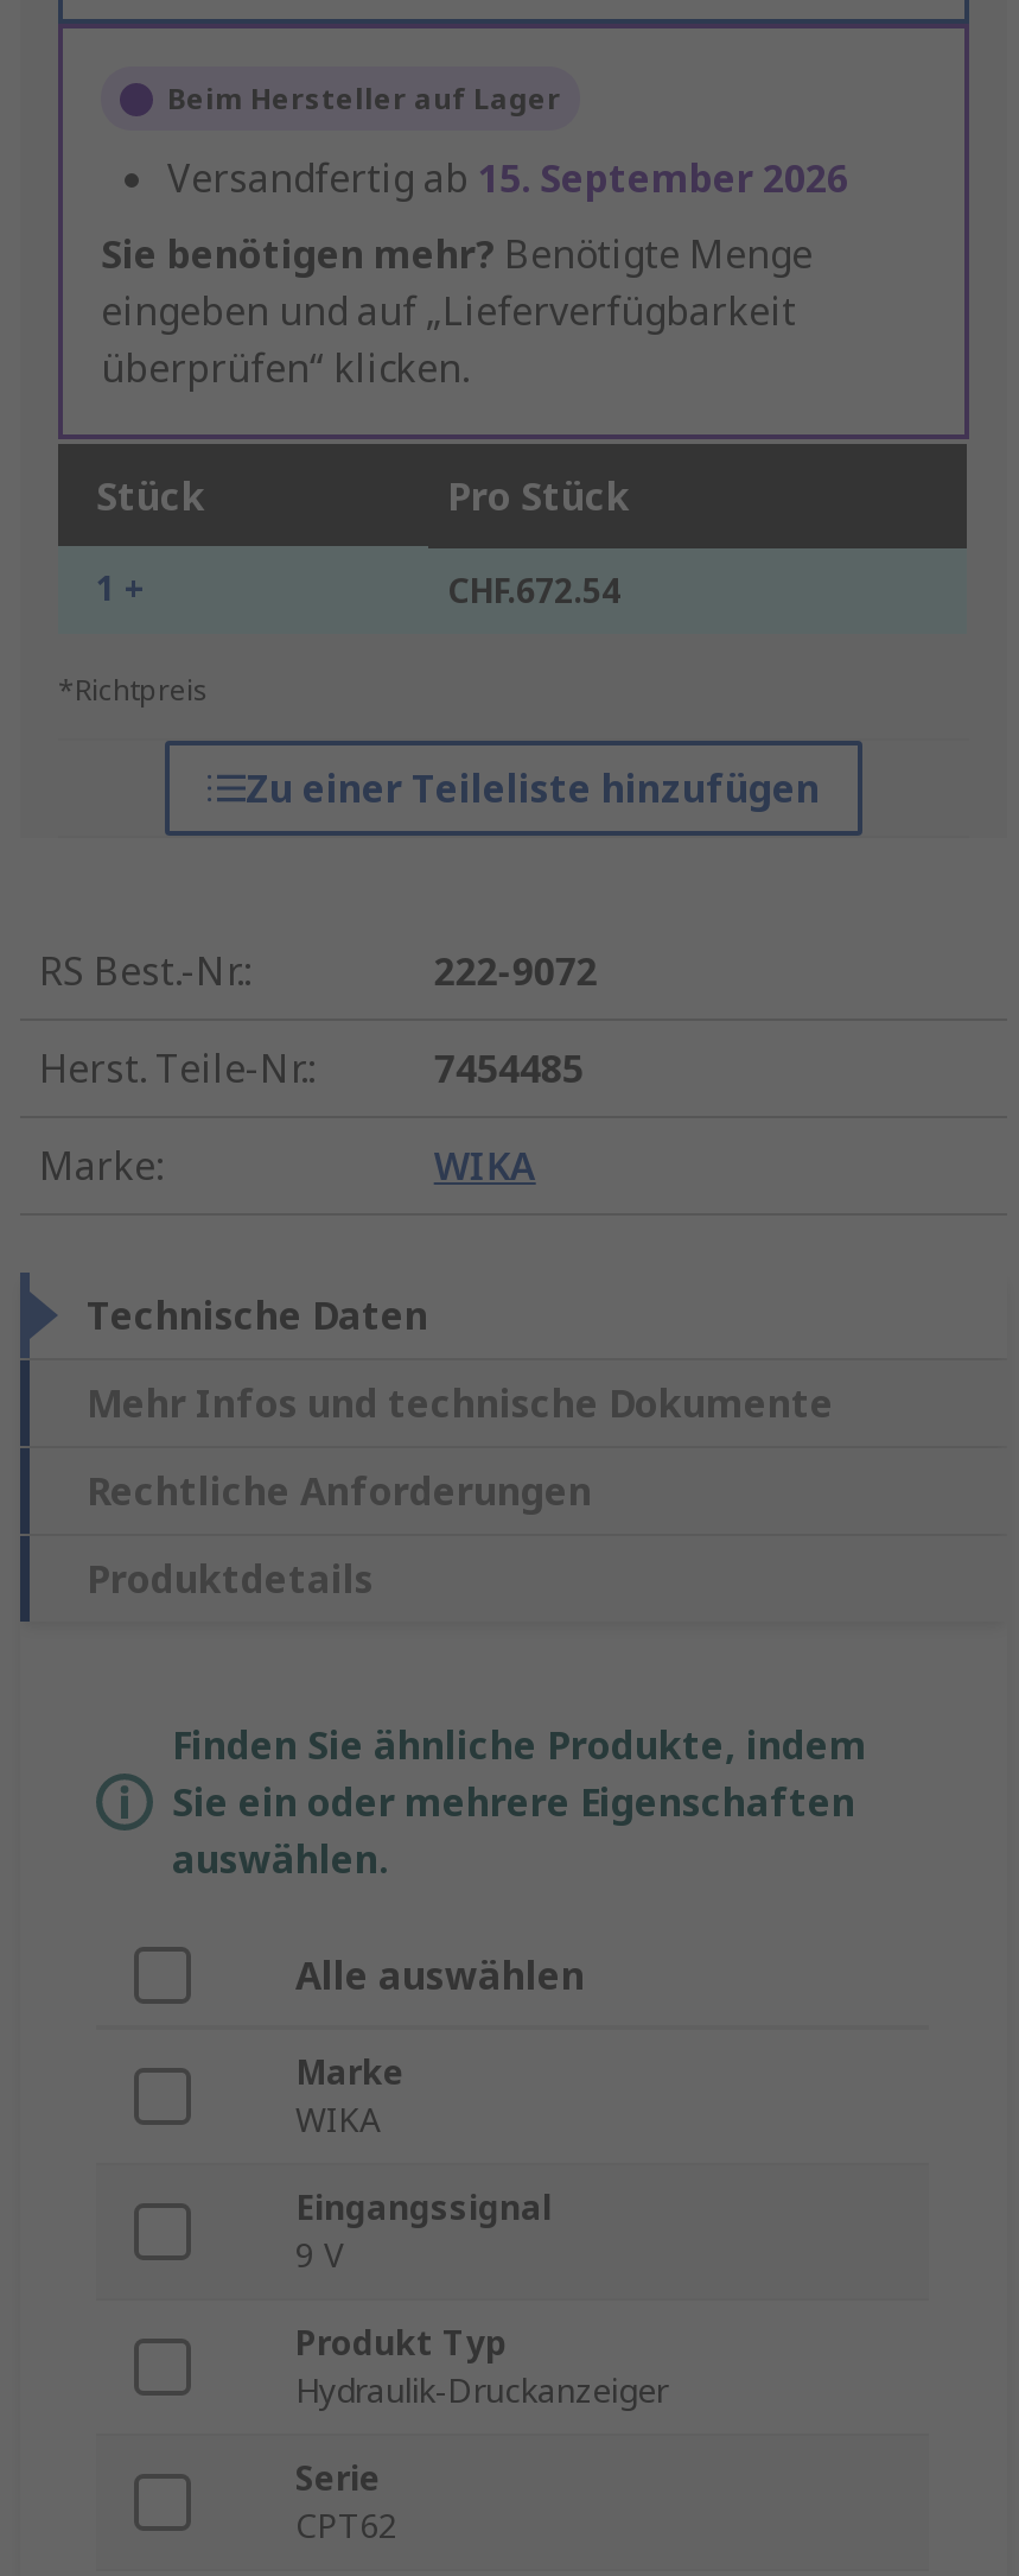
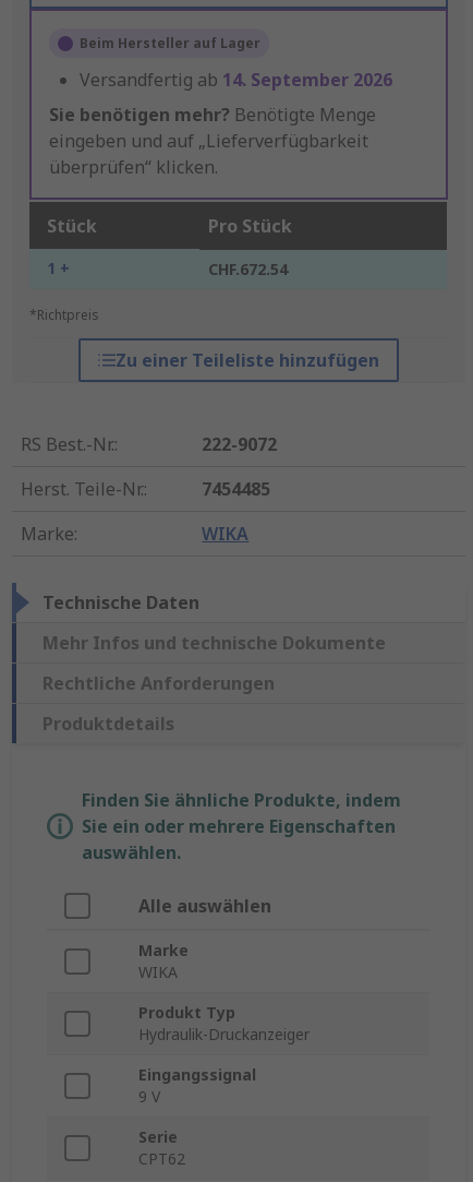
[167,153,848,205] Versandfertig ab 15. September 2026 -> [80,68,392,92] Versandfertig ab 14. September 2026
moved [295,2185,552,2278] -> [138,1065,256,1107]: Eingangssignal | 9 V
moved [295,2321,668,2413] -> [138,1002,310,1045]: Produkt Typ | Hydraulik-Druckanzeiger

